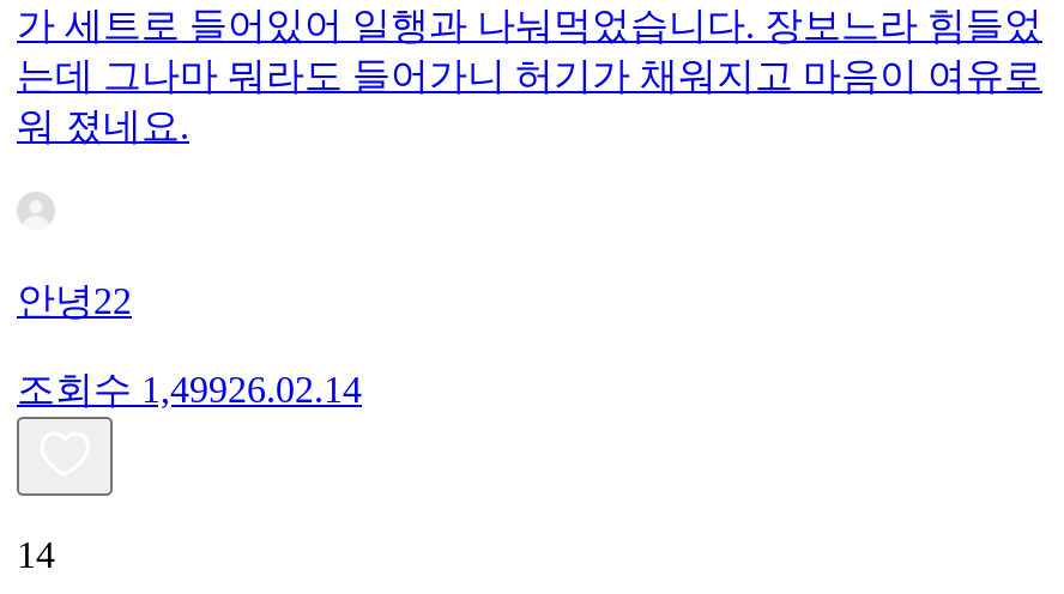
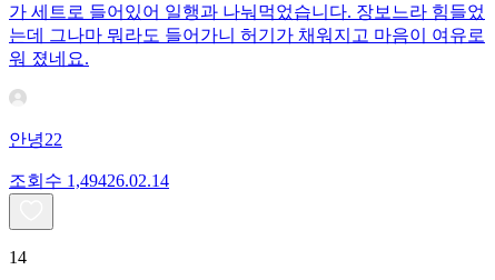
[17,369,362,410] 조회수 1,49926.02.14 -> [9,171,169,190] 조회수 1,49426.02.14

